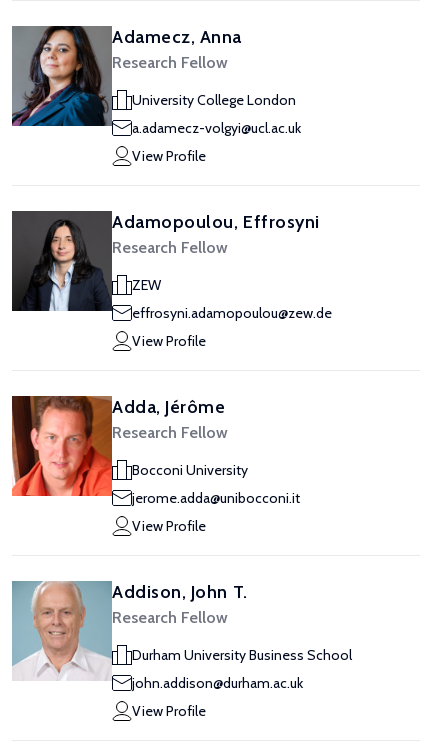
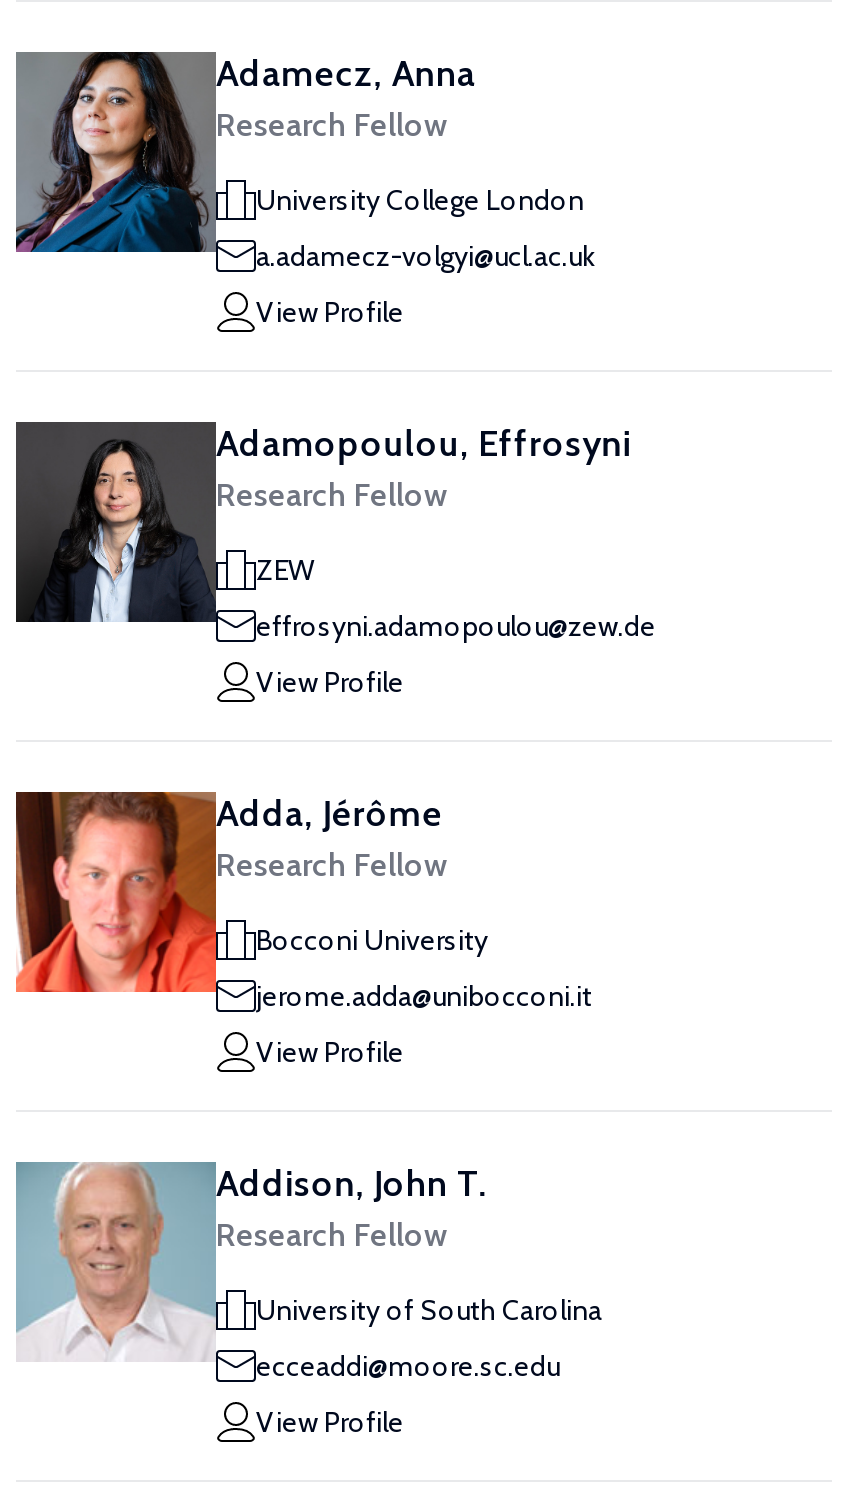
[132,646,352,664] Durham University Business School -> [256,1292,602,1328] University of South Carolina
[132,674,303,692] john.addison@durham.ac.uk -> [256,1348,560,1384] ecceaddi@moore.sc.edu

